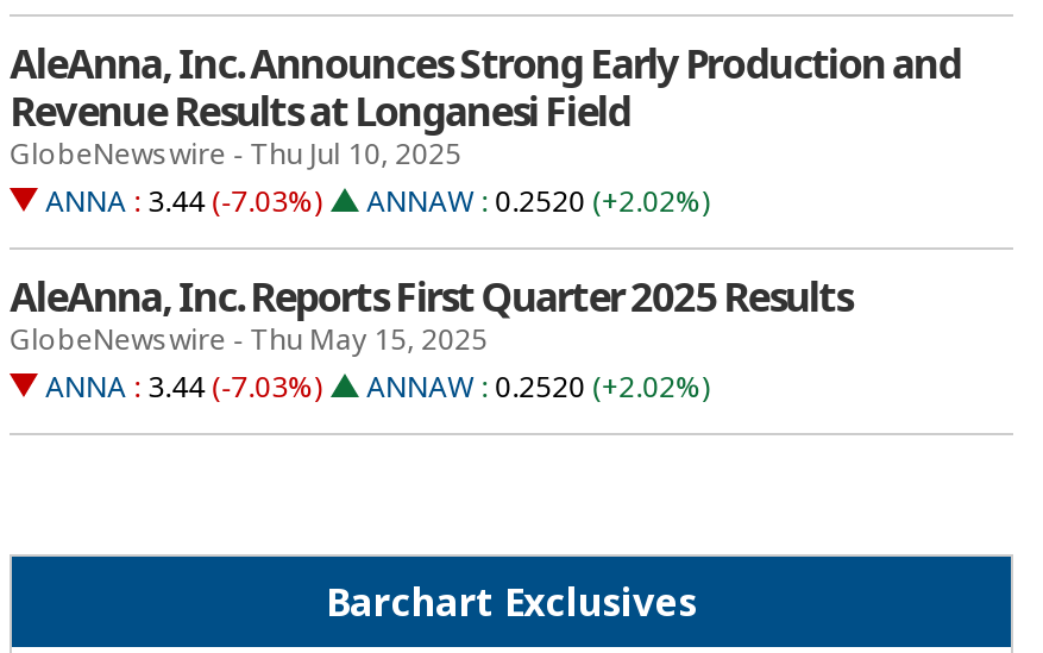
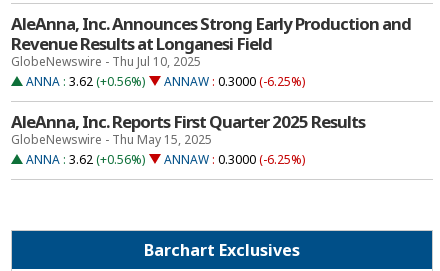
[45,181,321,221] ANNA : 3.44 (-7.03%) -> [26,73,145,90] ANNA : 3.62 (+0.56%)
[367,181,709,221] ANNAW : 0.2520 (+2.02%) -> [164,73,305,90] ANNAW : 0.3000 (-6.25%)
[45,366,321,407] ANNA : 3.44 (-7.03%) -> [26,151,145,168] ANNA : 3.62 (+0.56%)
[367,366,709,407] ANNAW : 0.2520 (+2.02%) -> [164,151,305,168] ANNAW : 0.3000 (-6.25%)

